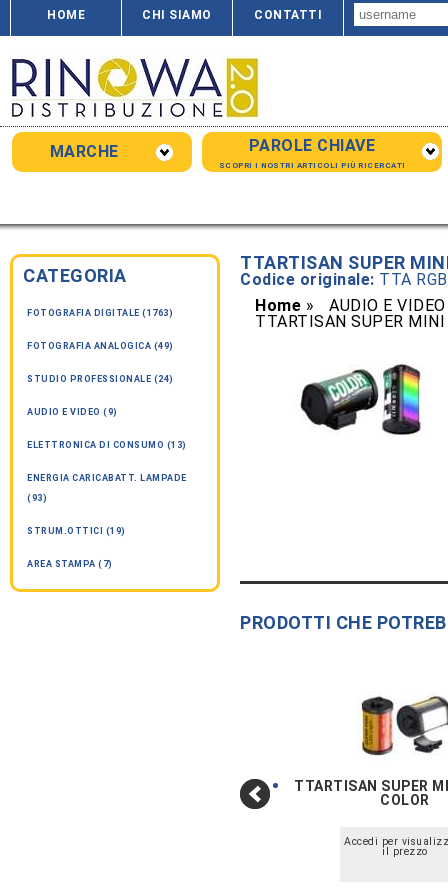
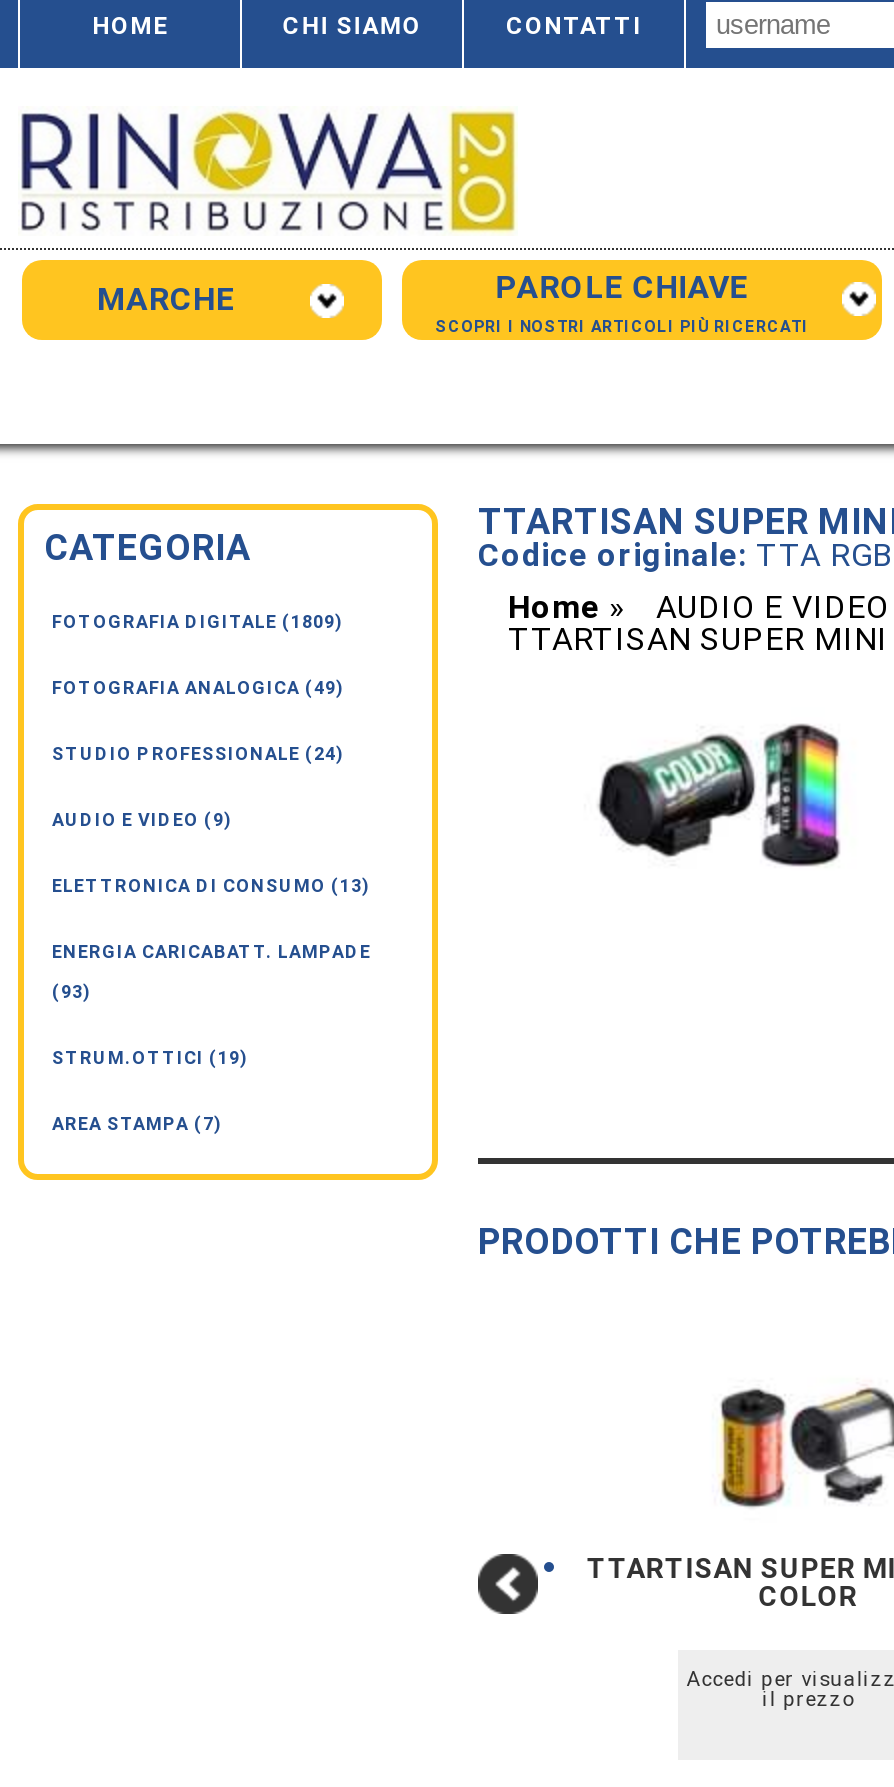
[27,308,173,318] FOTOGRAFIA DIGITALE (1763) -> [52,612,344,632] FOTOGRAFIA DIGITALE (1809)

